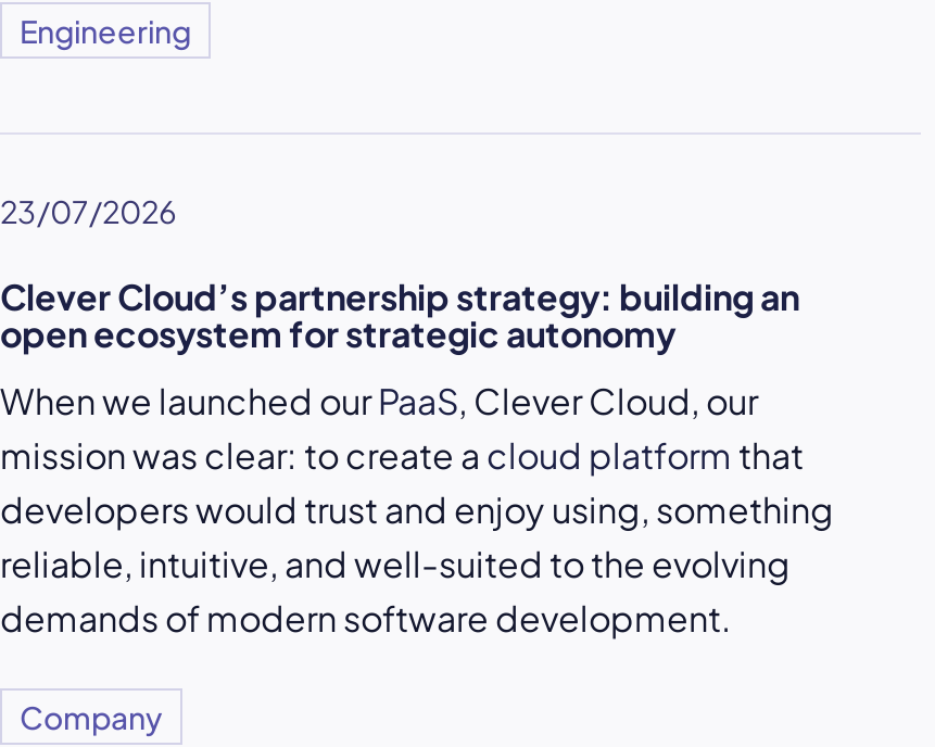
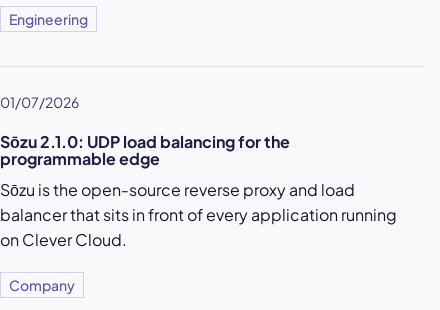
[0,192,176,231] 23/07/2026 -> [0,93,79,111] 01/07/2026
[0,274,799,357] Clever Cloud’s partnership strategy: building an | open ecosystem for strategic autonomy -> [0,131,290,169] Sōzu 2.1.0: UDP load balancing for the | programmable edge
[0,378,834,641] When we launched our PaaS, Clever Cloud, our | mission was clear: to create a cloud platform that | developers would trust and enjoy using, something | reliable, intuitive, and well-suited to the evolving | demands of modern software development. -> [0,179,397,250] Sōzu is the open-source reverse proxy and load | balancer that sits in front of every application running | on Clever Cloud.

